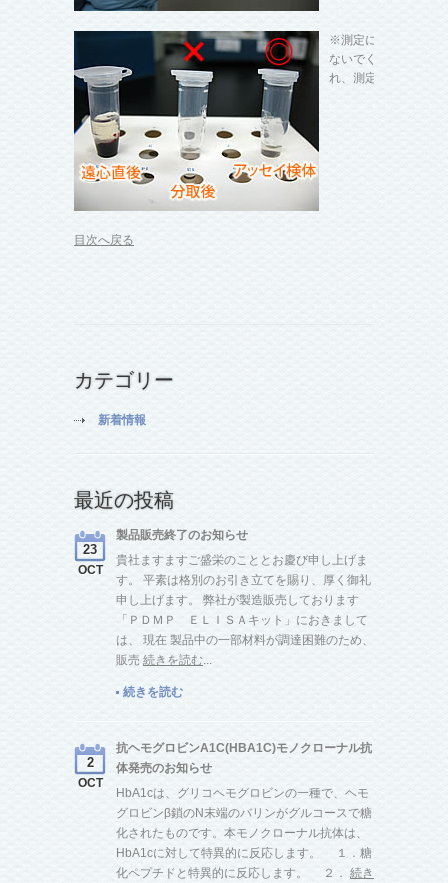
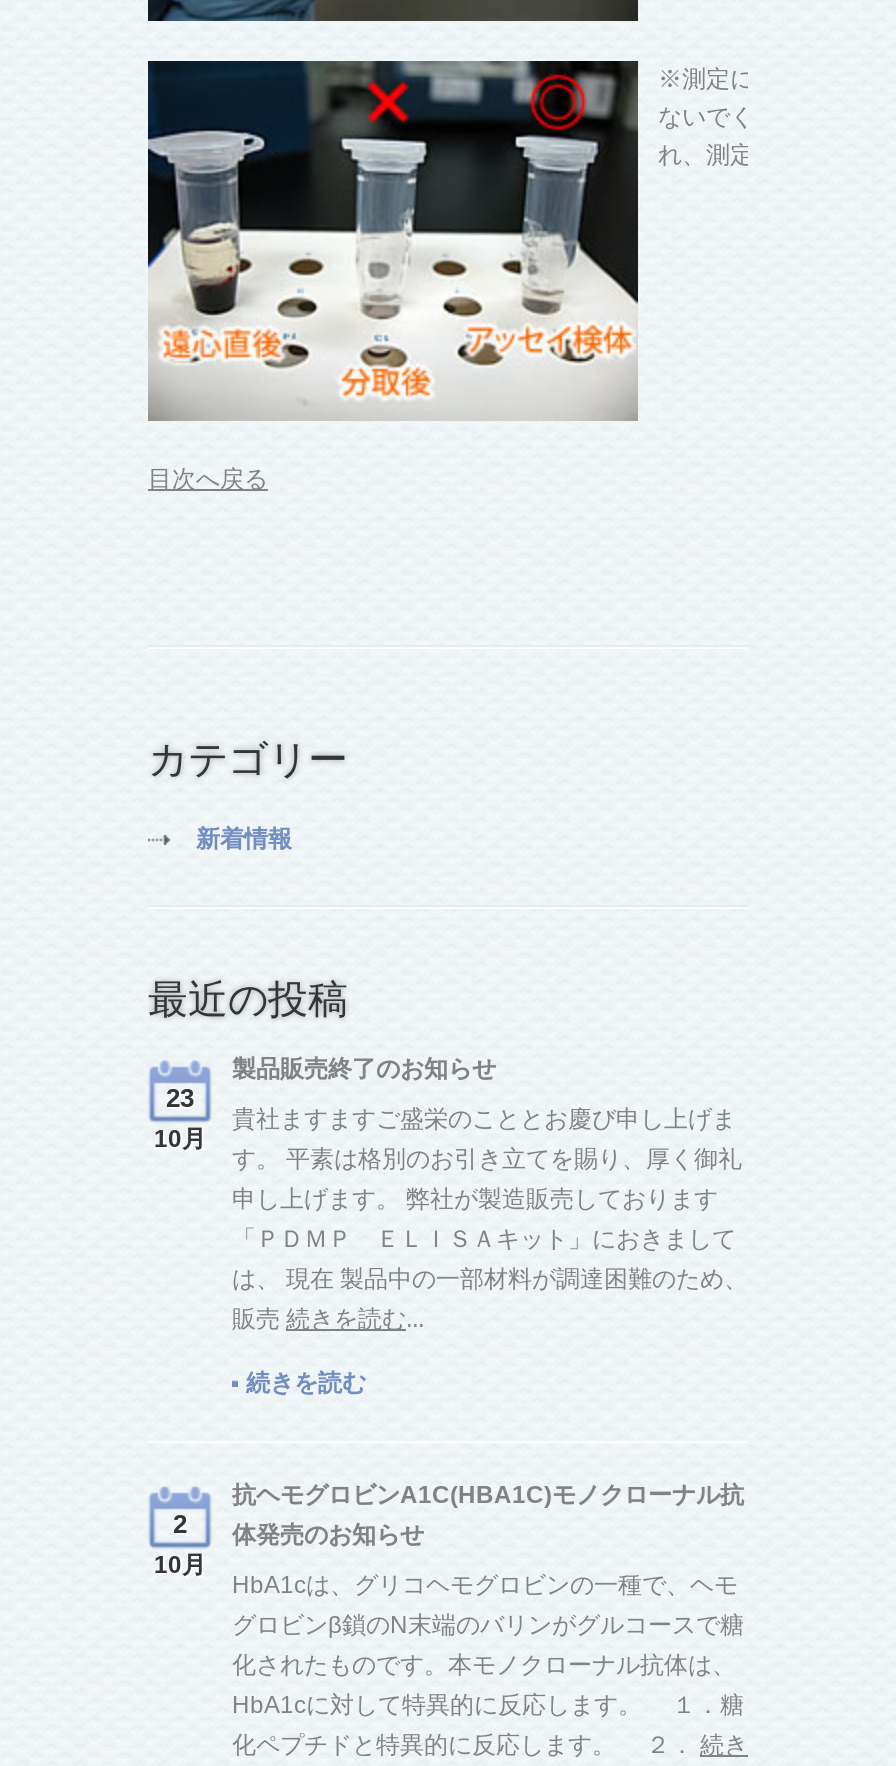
[77,563,102,577] OCT -> [154,1126,206,1154] 10月
[77,776,102,790] OCT -> [154,1552,206,1580] 10月

